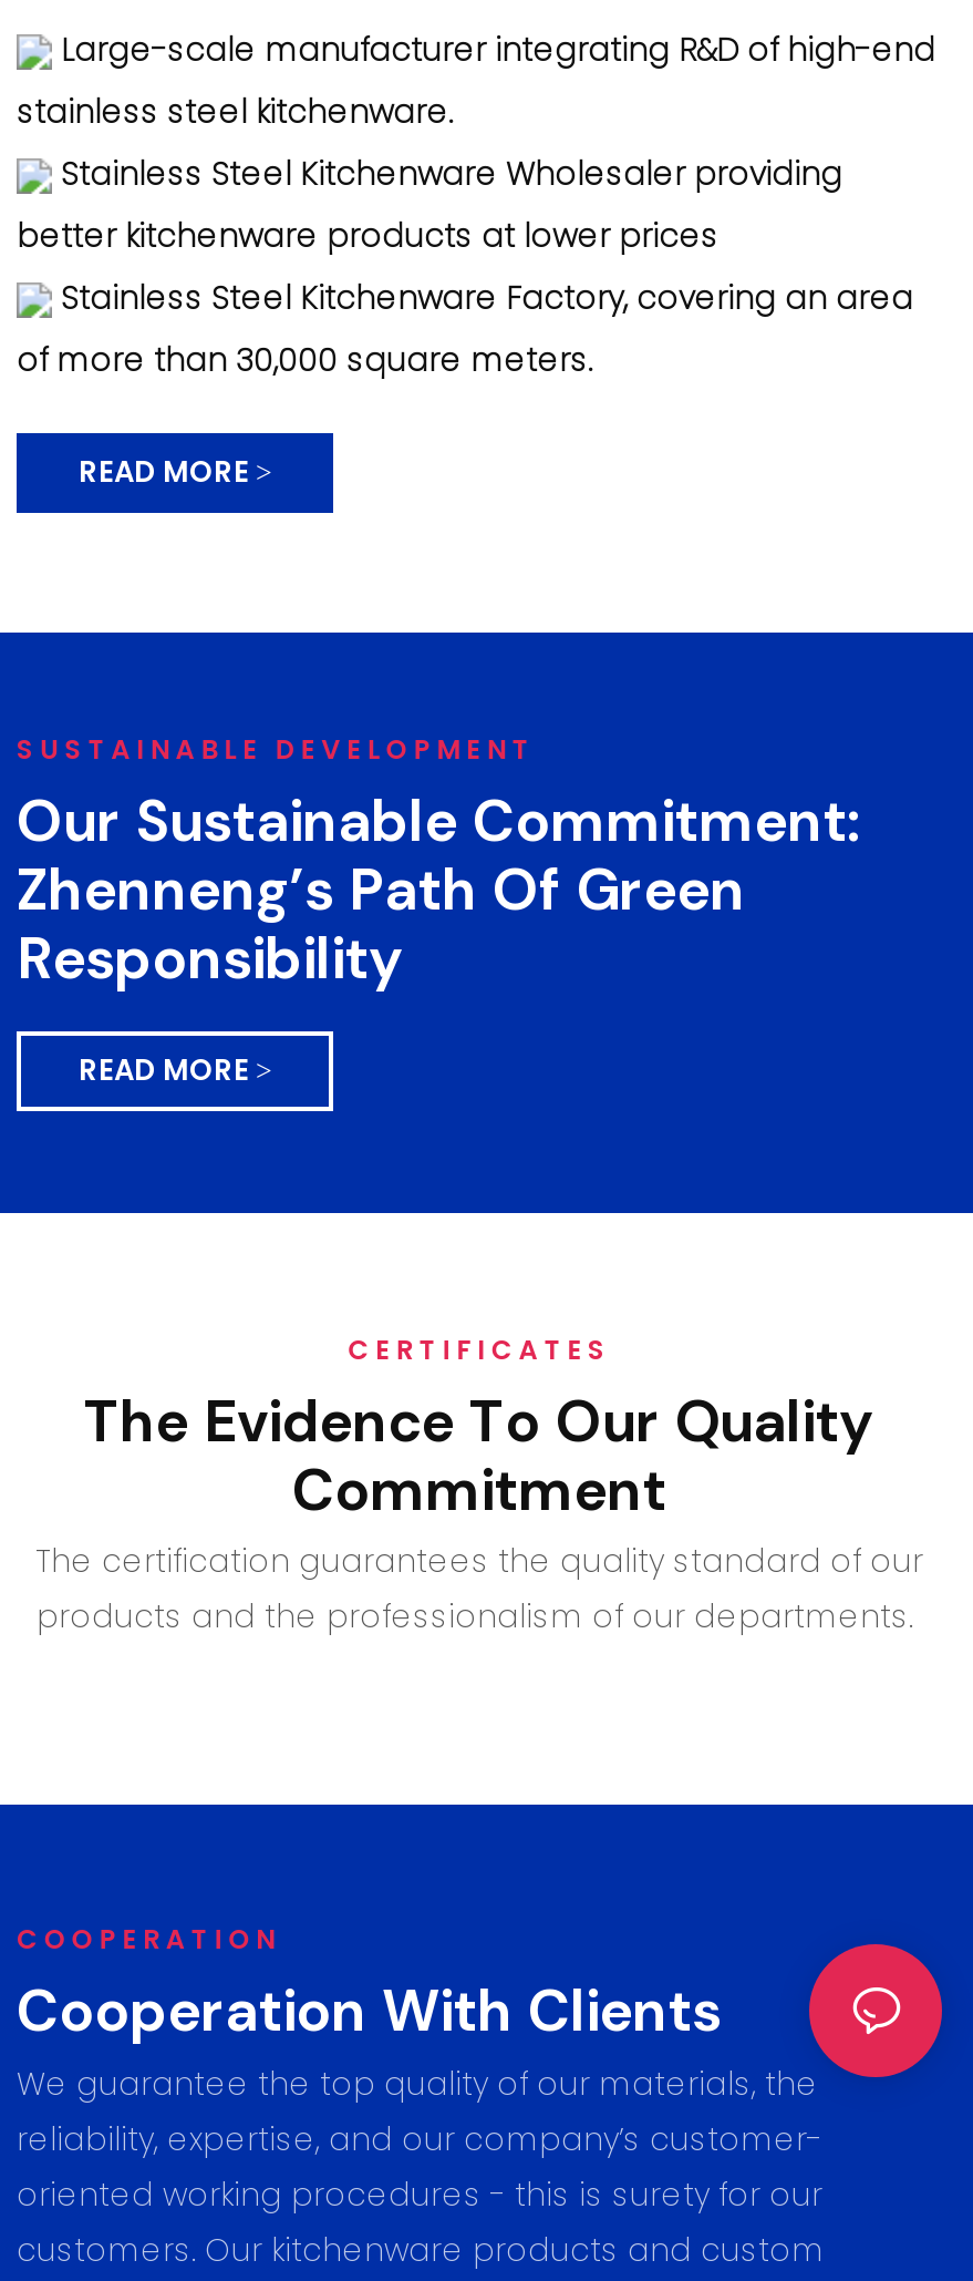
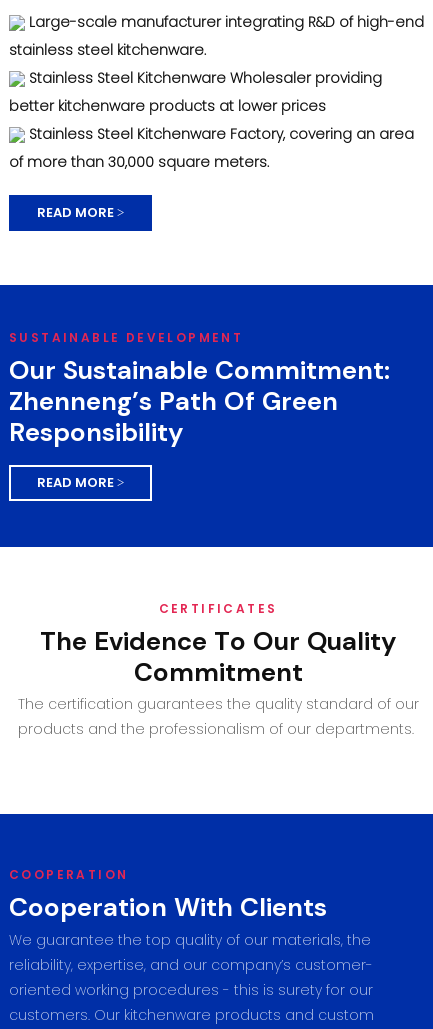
[807,1942,944,2079] [image] -> none

